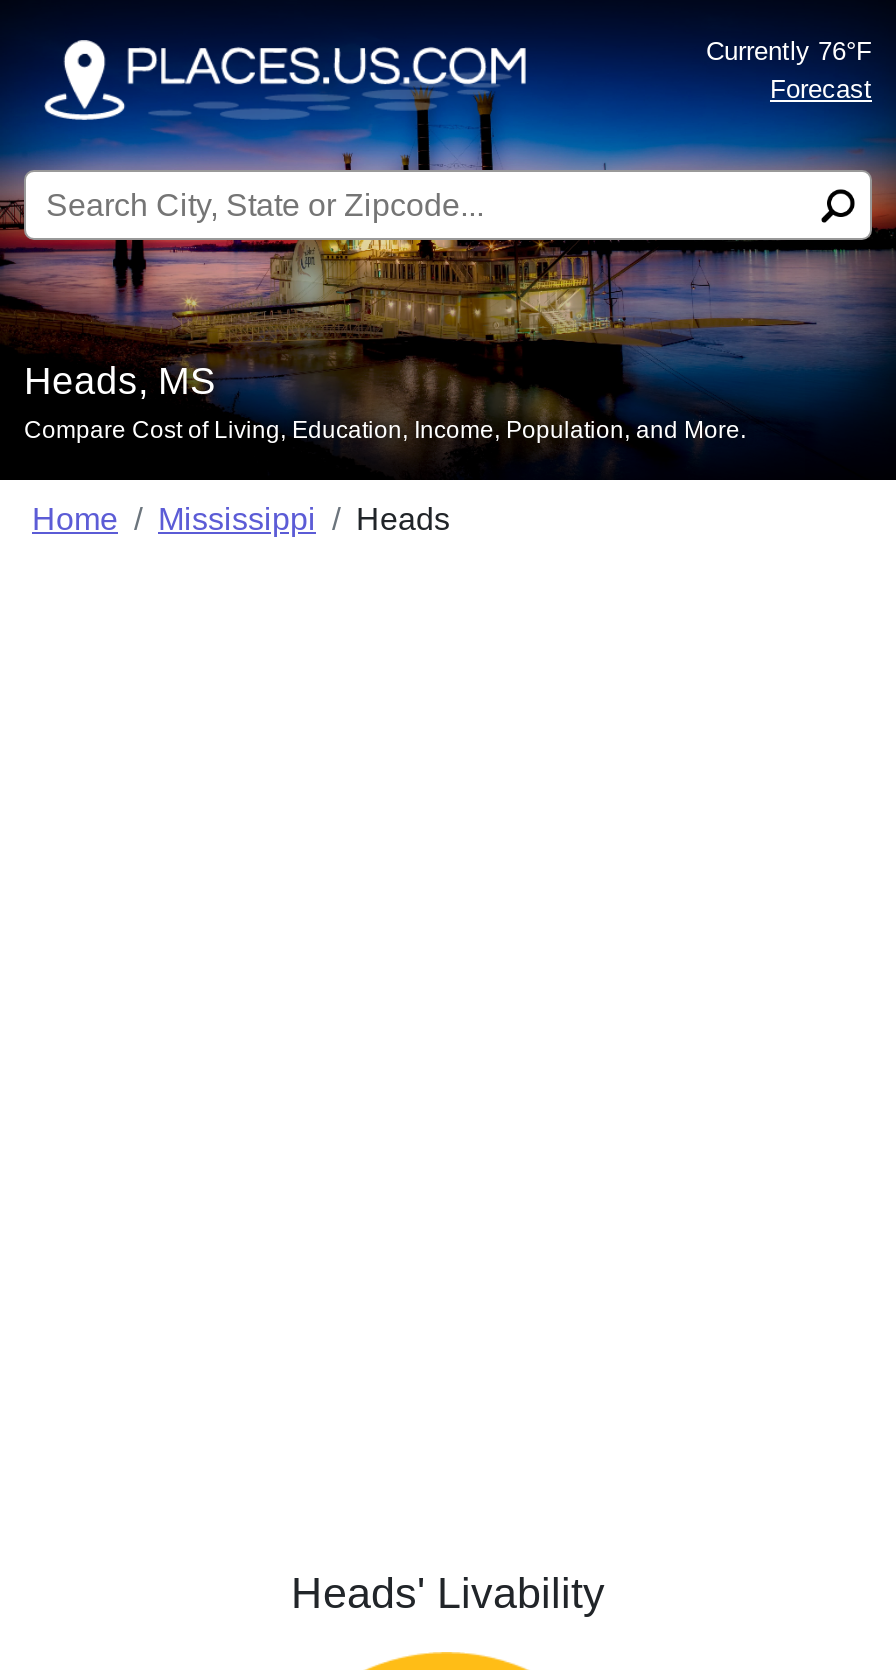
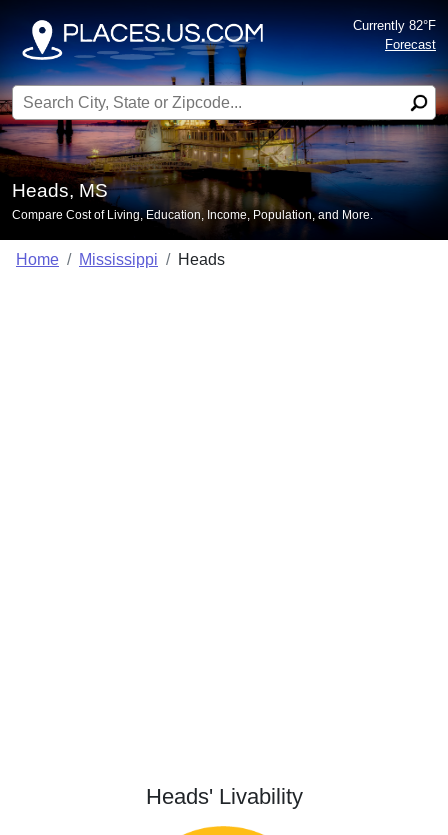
[706,36,872,66] Currently 76°F -> [353,18,436,33] Currently 82°F

